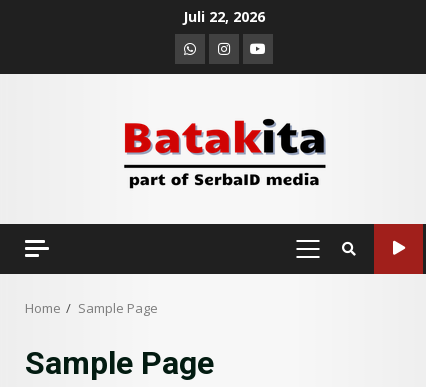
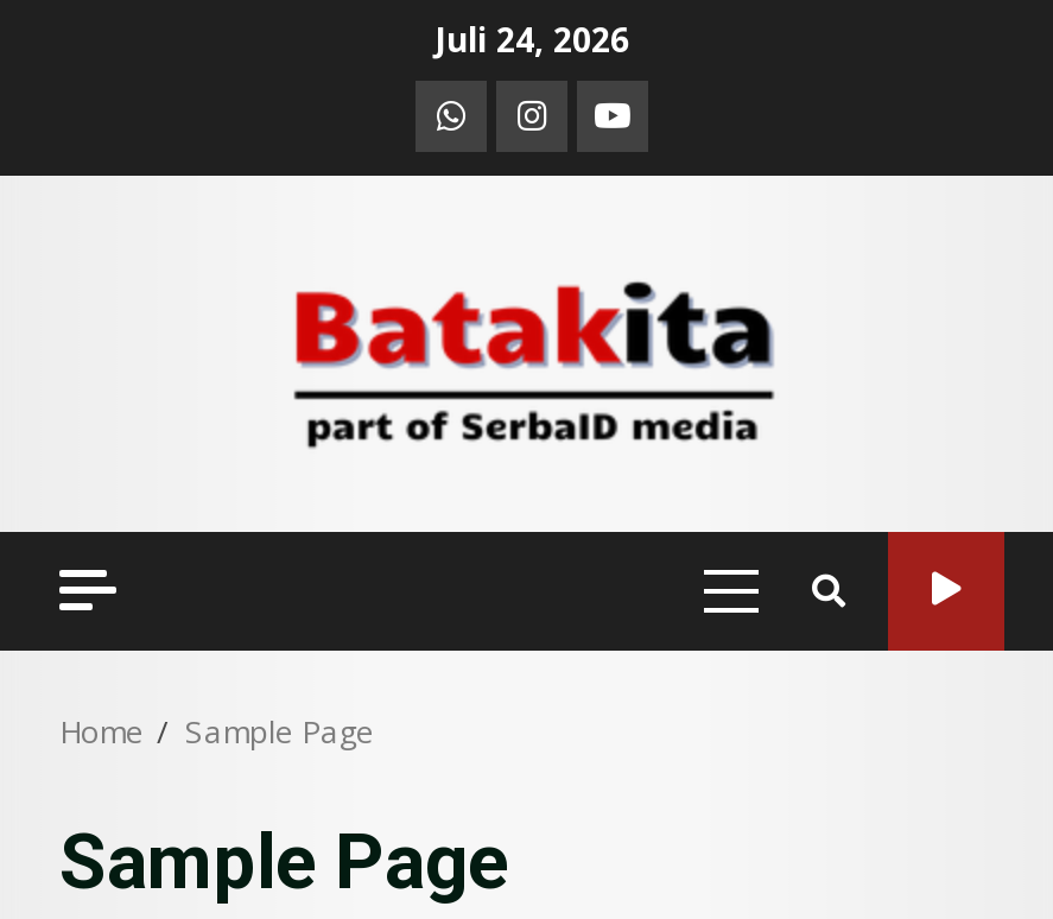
[183,7,265,26] Juli 22, 2026 -> [434,17,629,62] Juli 24, 2026

